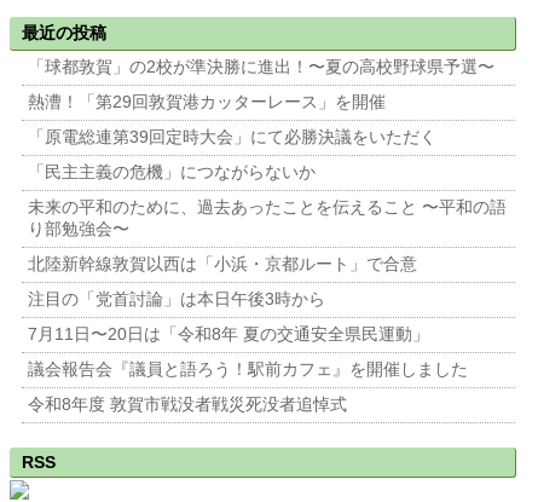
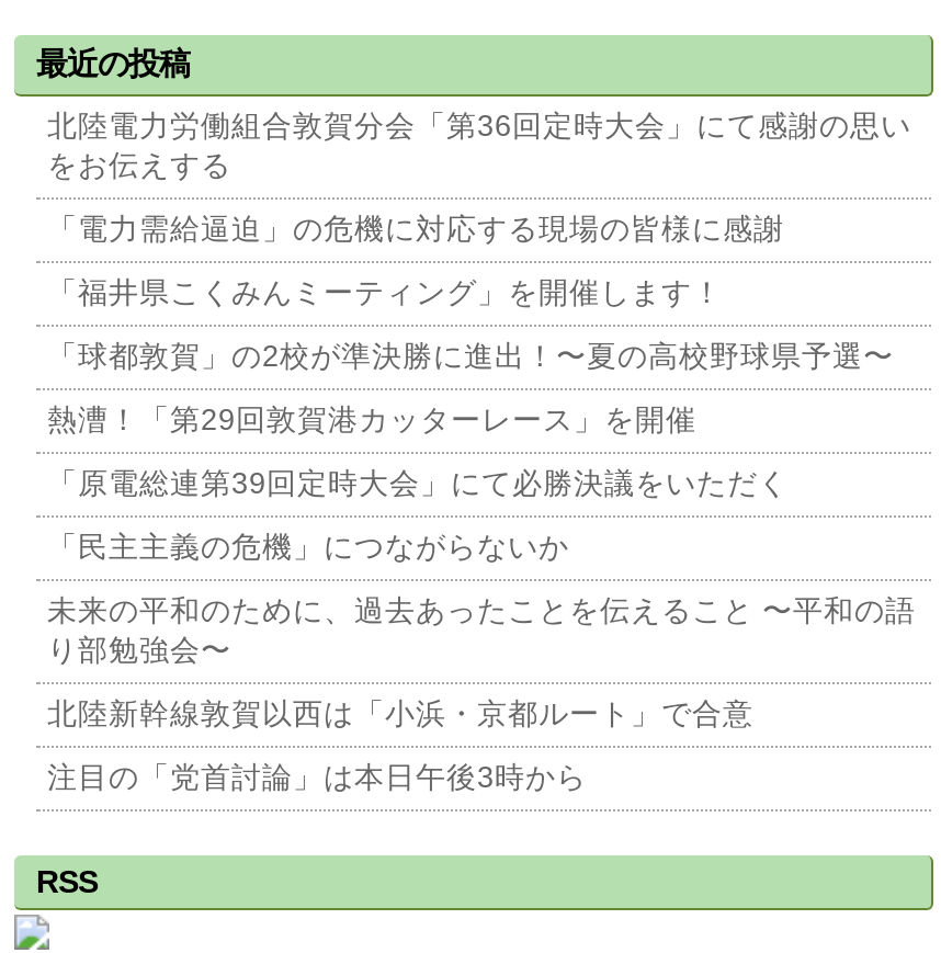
none -> [47,110,911,309] 北陸電力労働組合敦賀分会「第36回定時大会」にて感謝の思い | をお伝えする | 「電力需給逼迫」の危機に対応する現場の皆様に感謝 | 「福井県こくみんミーティング」を開催します！
moved [28,58,507,308] -> [47,340,916,794]: 「球都敦賀」の2校が準決勝に進出！〜夏の高校野球県予選〜 | 熱漕！「第29回敦賀港カッターレース」を開催 | 「原電総連第39回定時大会」にて必勝決議をいただく | 「民主主義の危機」につながらないか | 未来の平和のために、過去あったことを伝えること 〜平和の語 | り部勉強会〜 | 北陸新幹線敦賀以西は「小浜・京都ルート」で合意 | 注目の「党首討論」は本日午後3時から
[28,325,468,414] 7月11日〜20日は「令和8年 夏の交通安全県民運動」 | 議会報告会『議員と語ろう！駅前カフェ』を開催しました | 令和8年度 敦賀市戦没者戦災死没者追悼式 -> none

